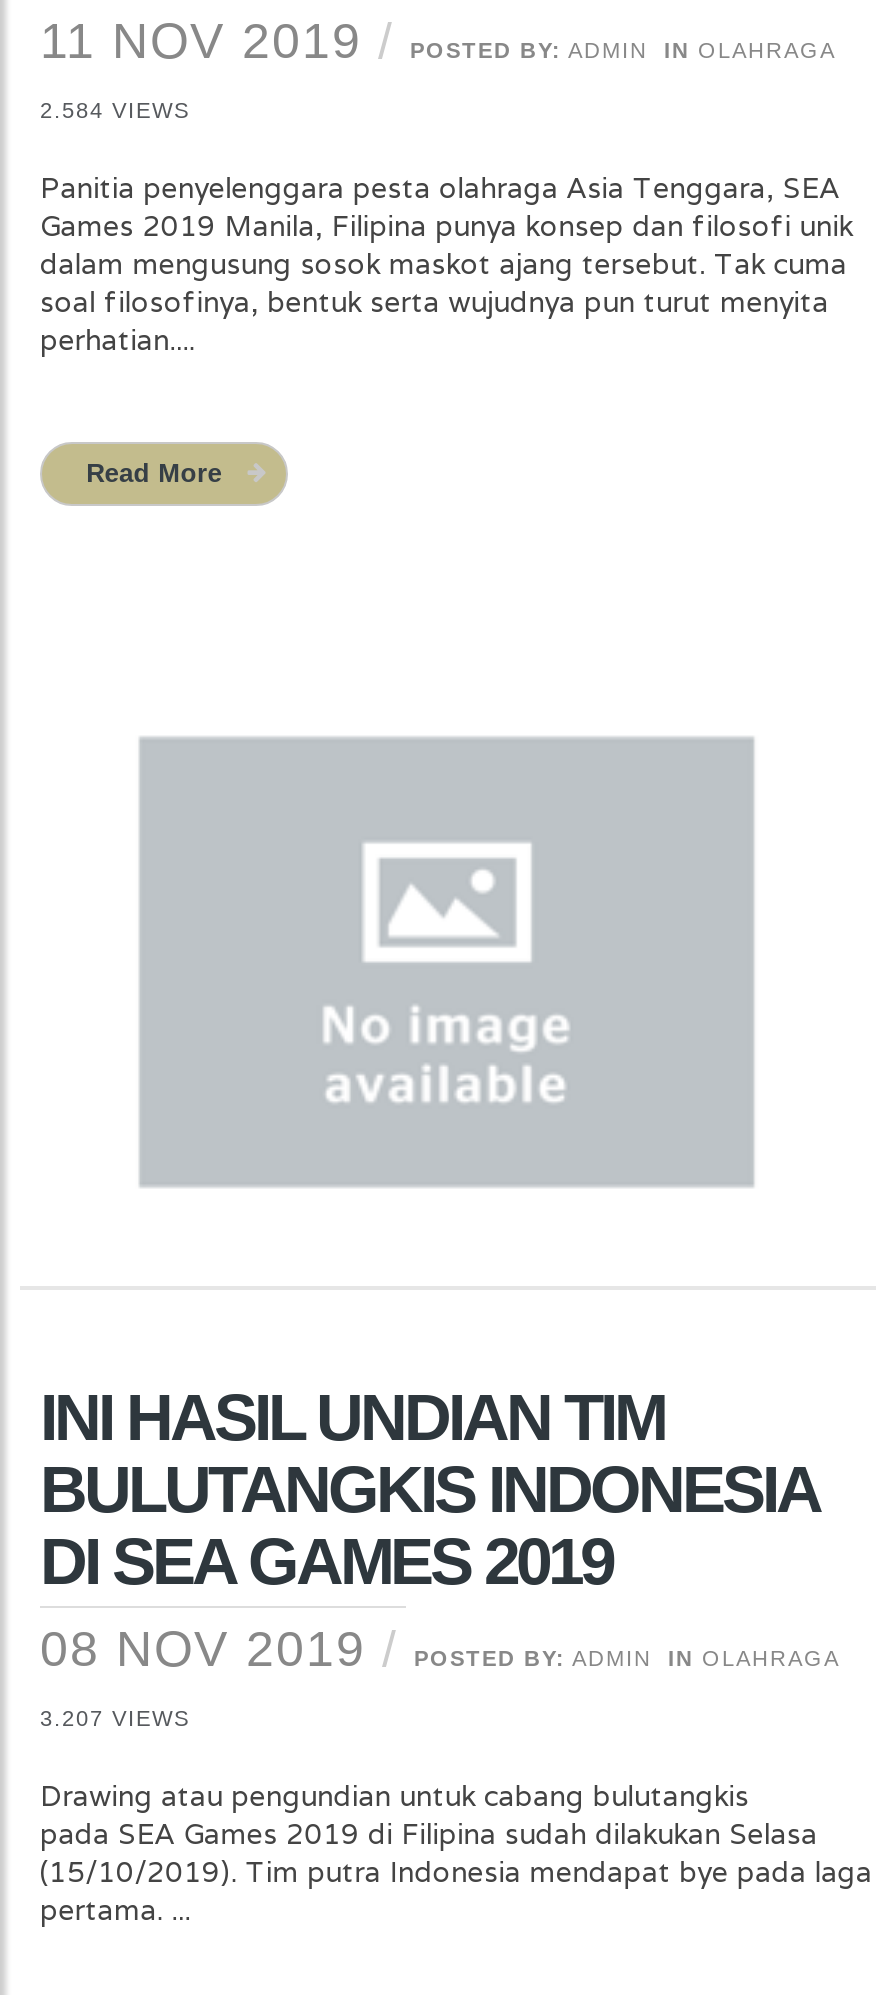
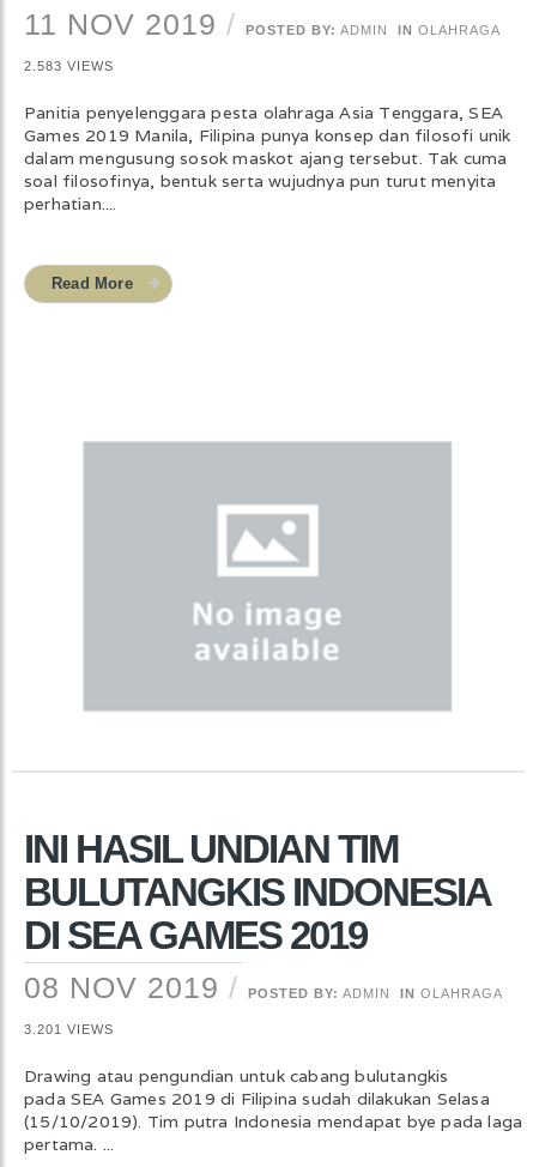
[40,98,190,122] 2.584 VIEWS -> [24,59,114,73] 2.583 VIEWS
[40,1706,190,1730] 3.207 VIEWS -> [24,1022,114,1036] 3.201 VIEWS

